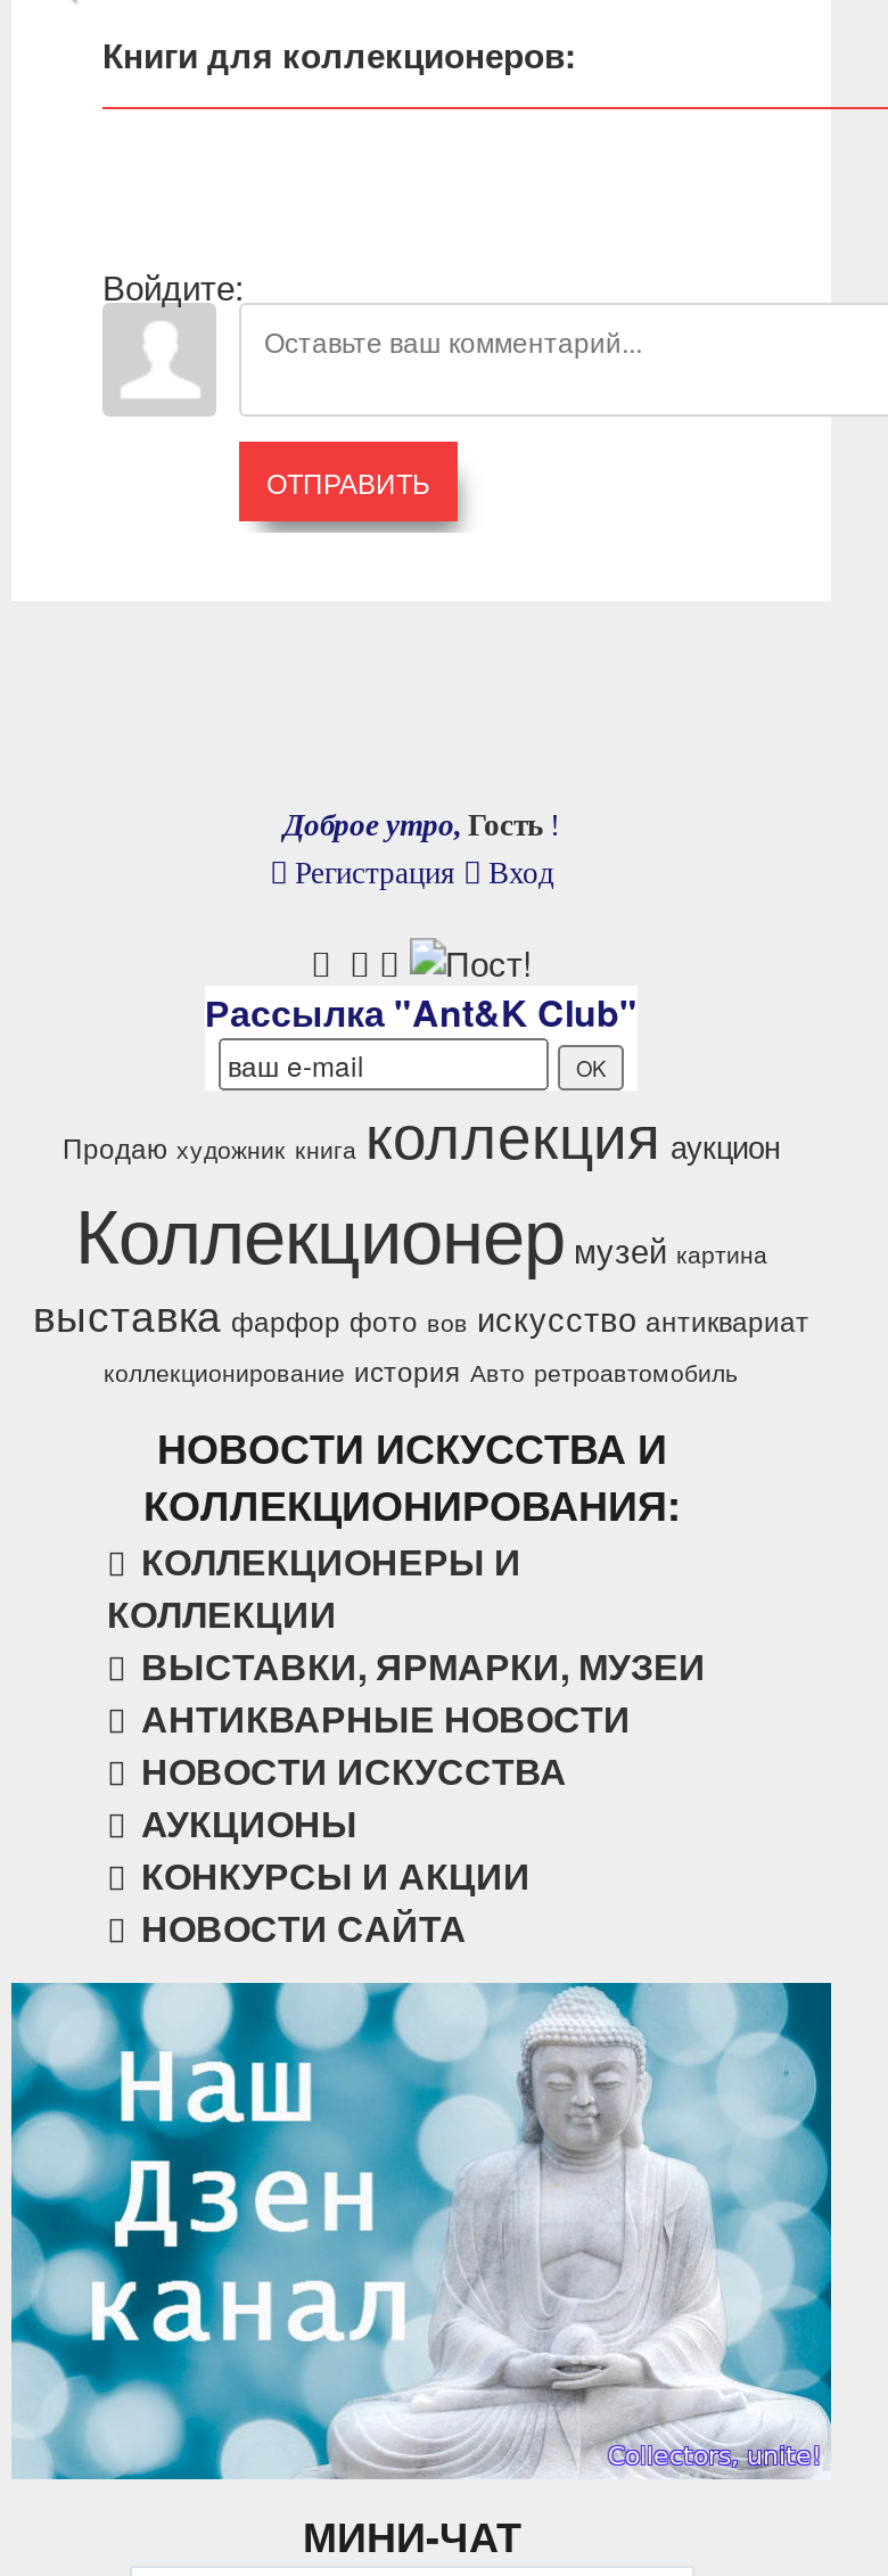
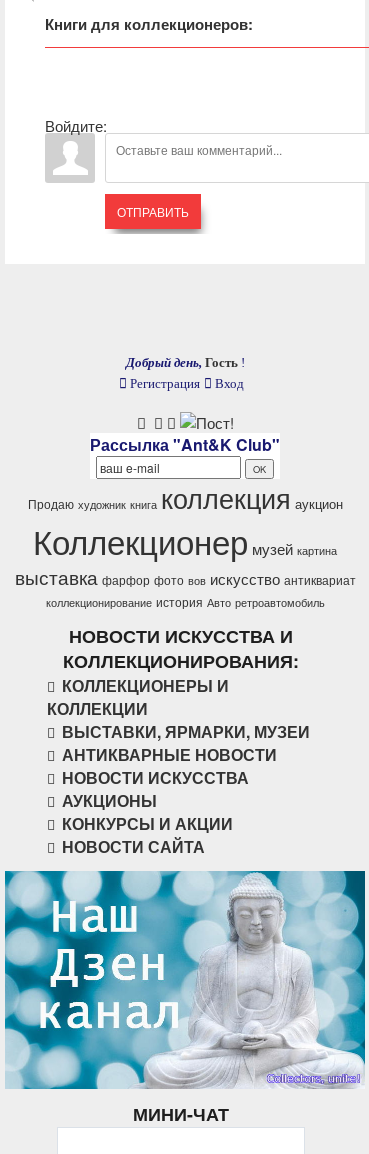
[283,808,559,842] Доброе утро, Гость ! -> [125,355,244,370] Добрый день, Гость !

